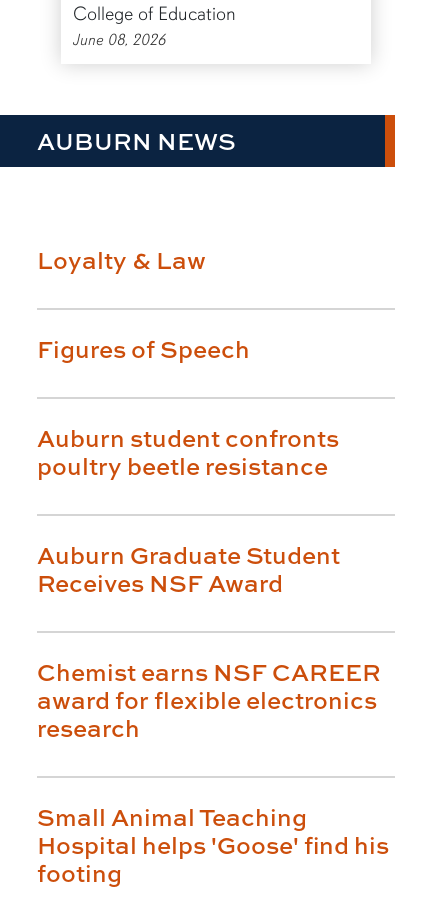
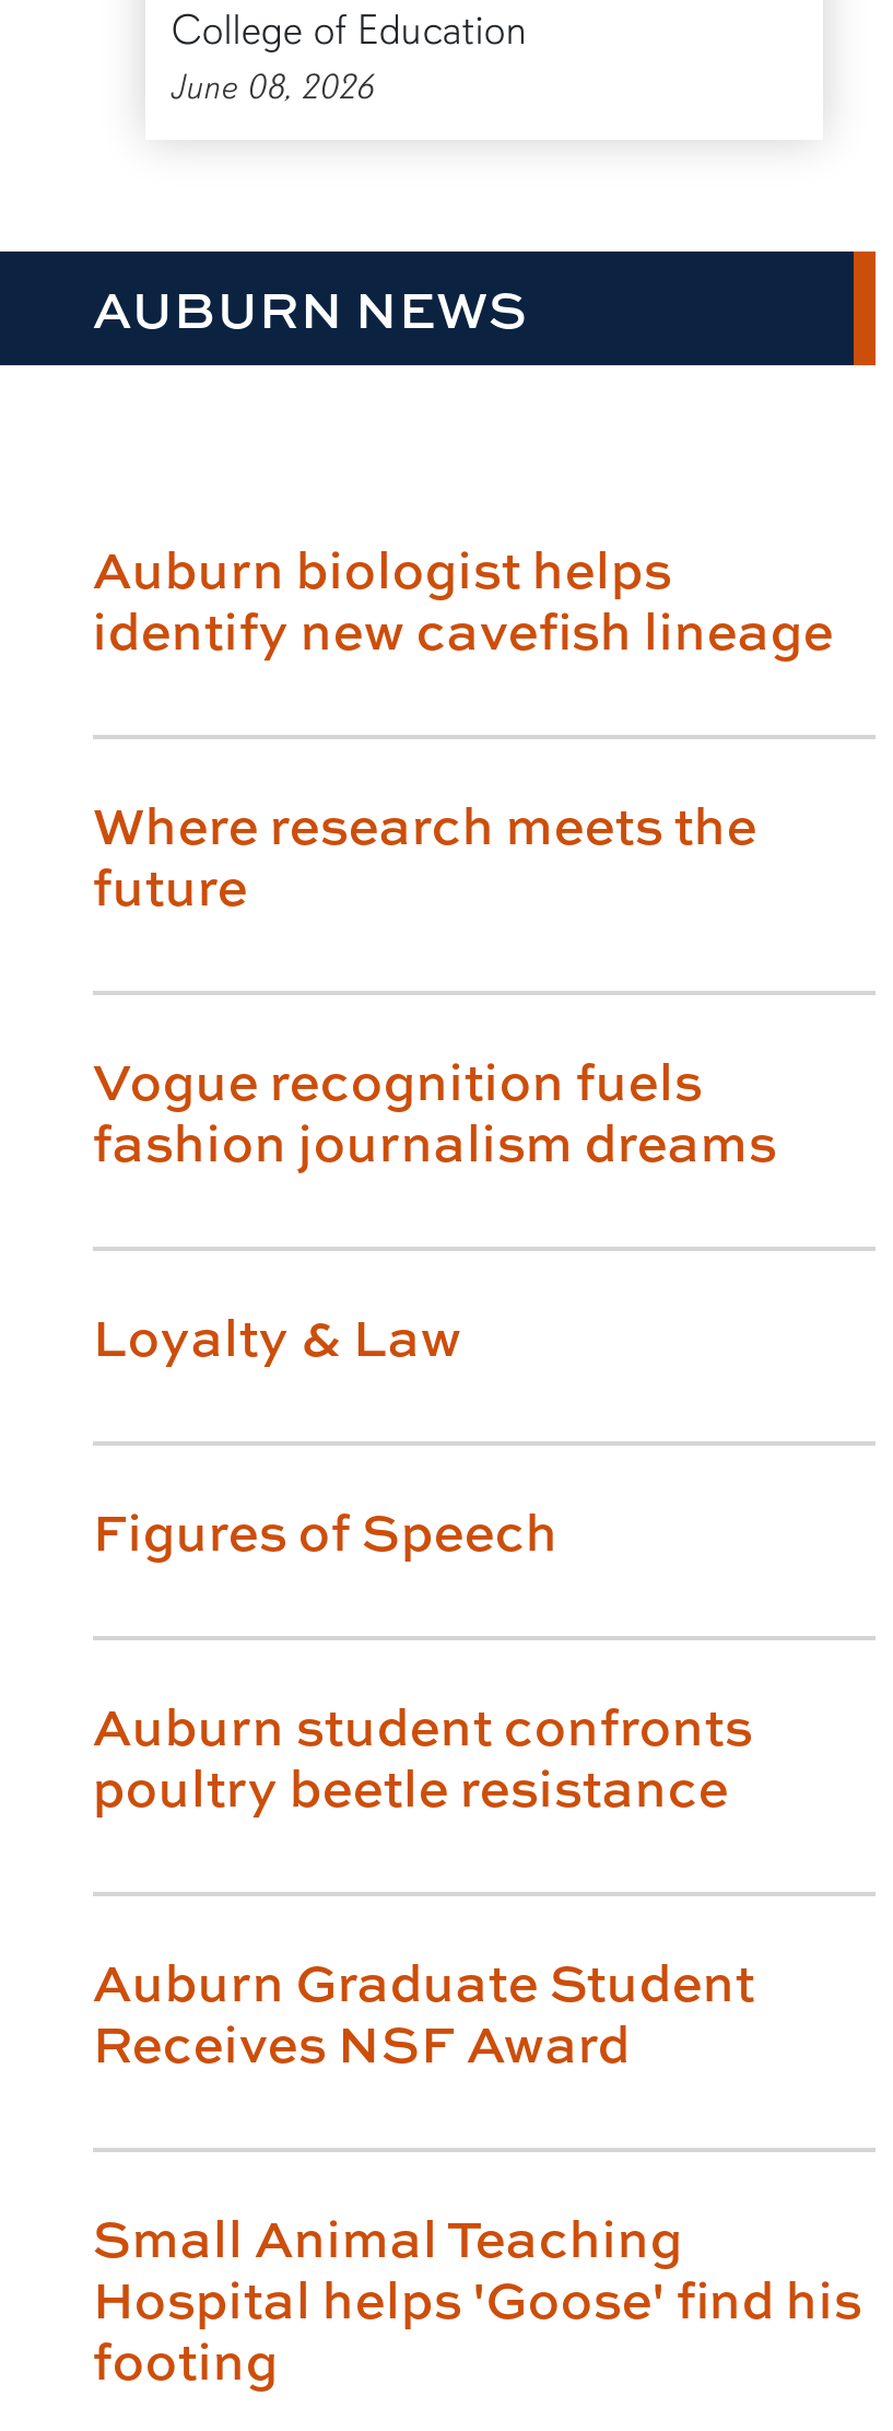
none -> [92,531,834,1176] Auburn biologist helps | identify new cavefish lineage | Where research meets the | future | Vogue recognition fuels | fashion journalism dreams
moved [37,243,340,599] -> [92,1299,755,2077]: Loyalty & Law | Figures of Speech | Auburn student confronts | poultry beetle resistance | Auburn Graduate Student | Receives NSF Award
[37,655,381,744] Chemist earns NSF CAREER | award for flexible electronics | research -> none

